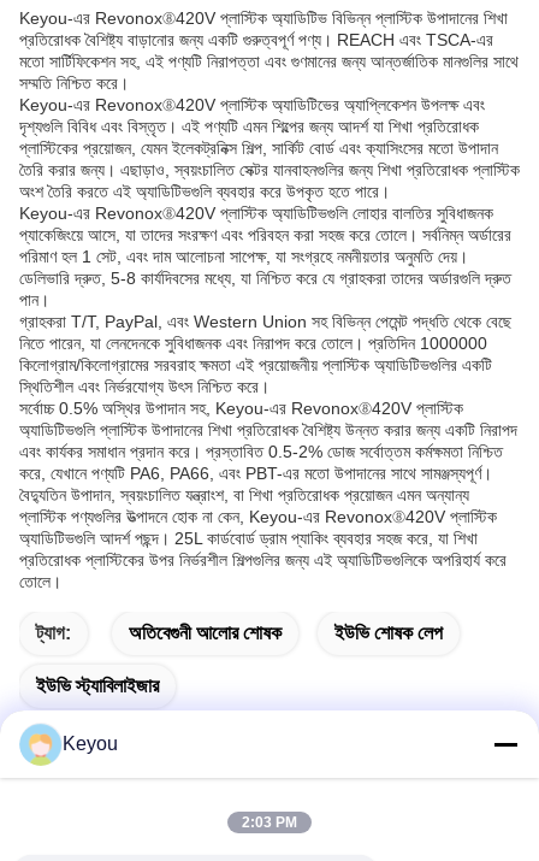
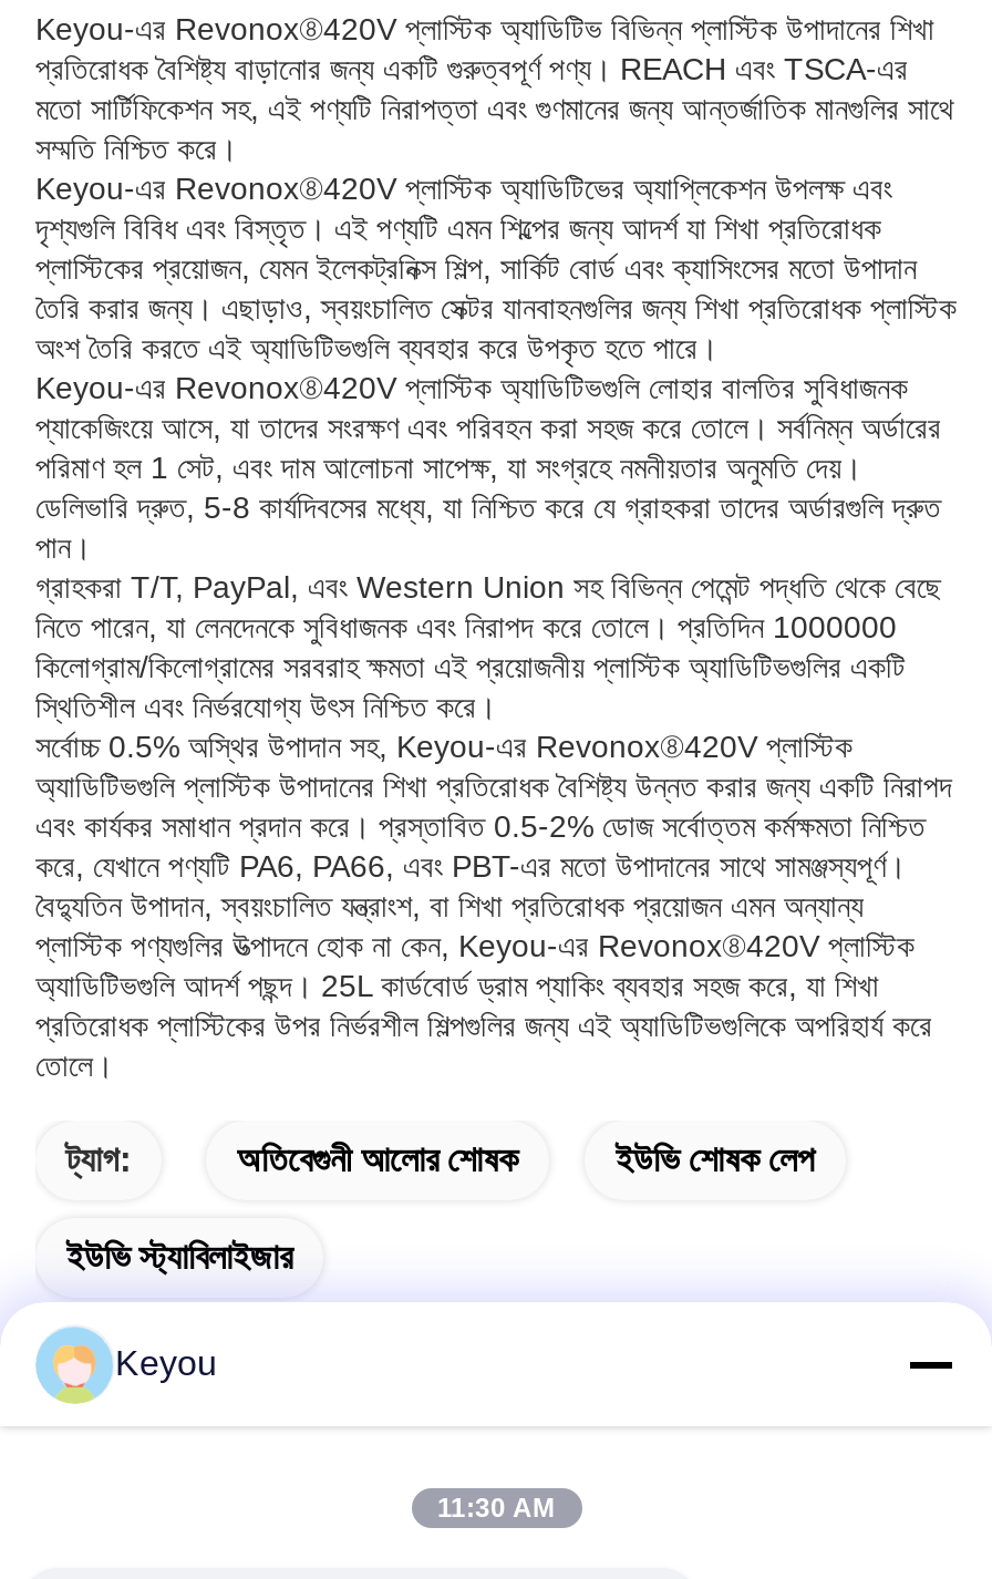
[242,814,297,831] 2:03 PM -> [437,1493,555,1524] 11:30 AM

